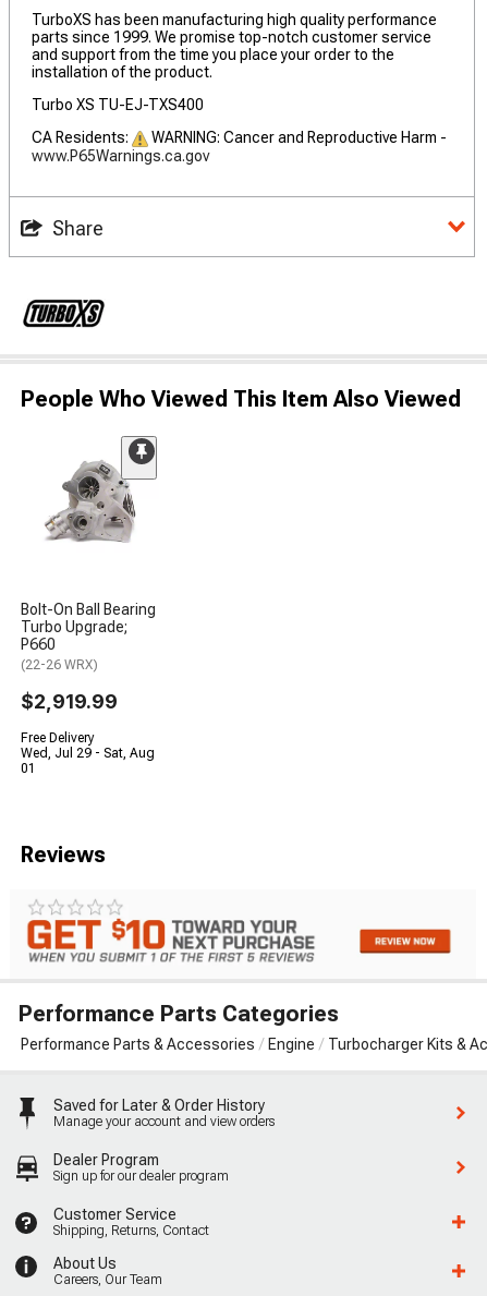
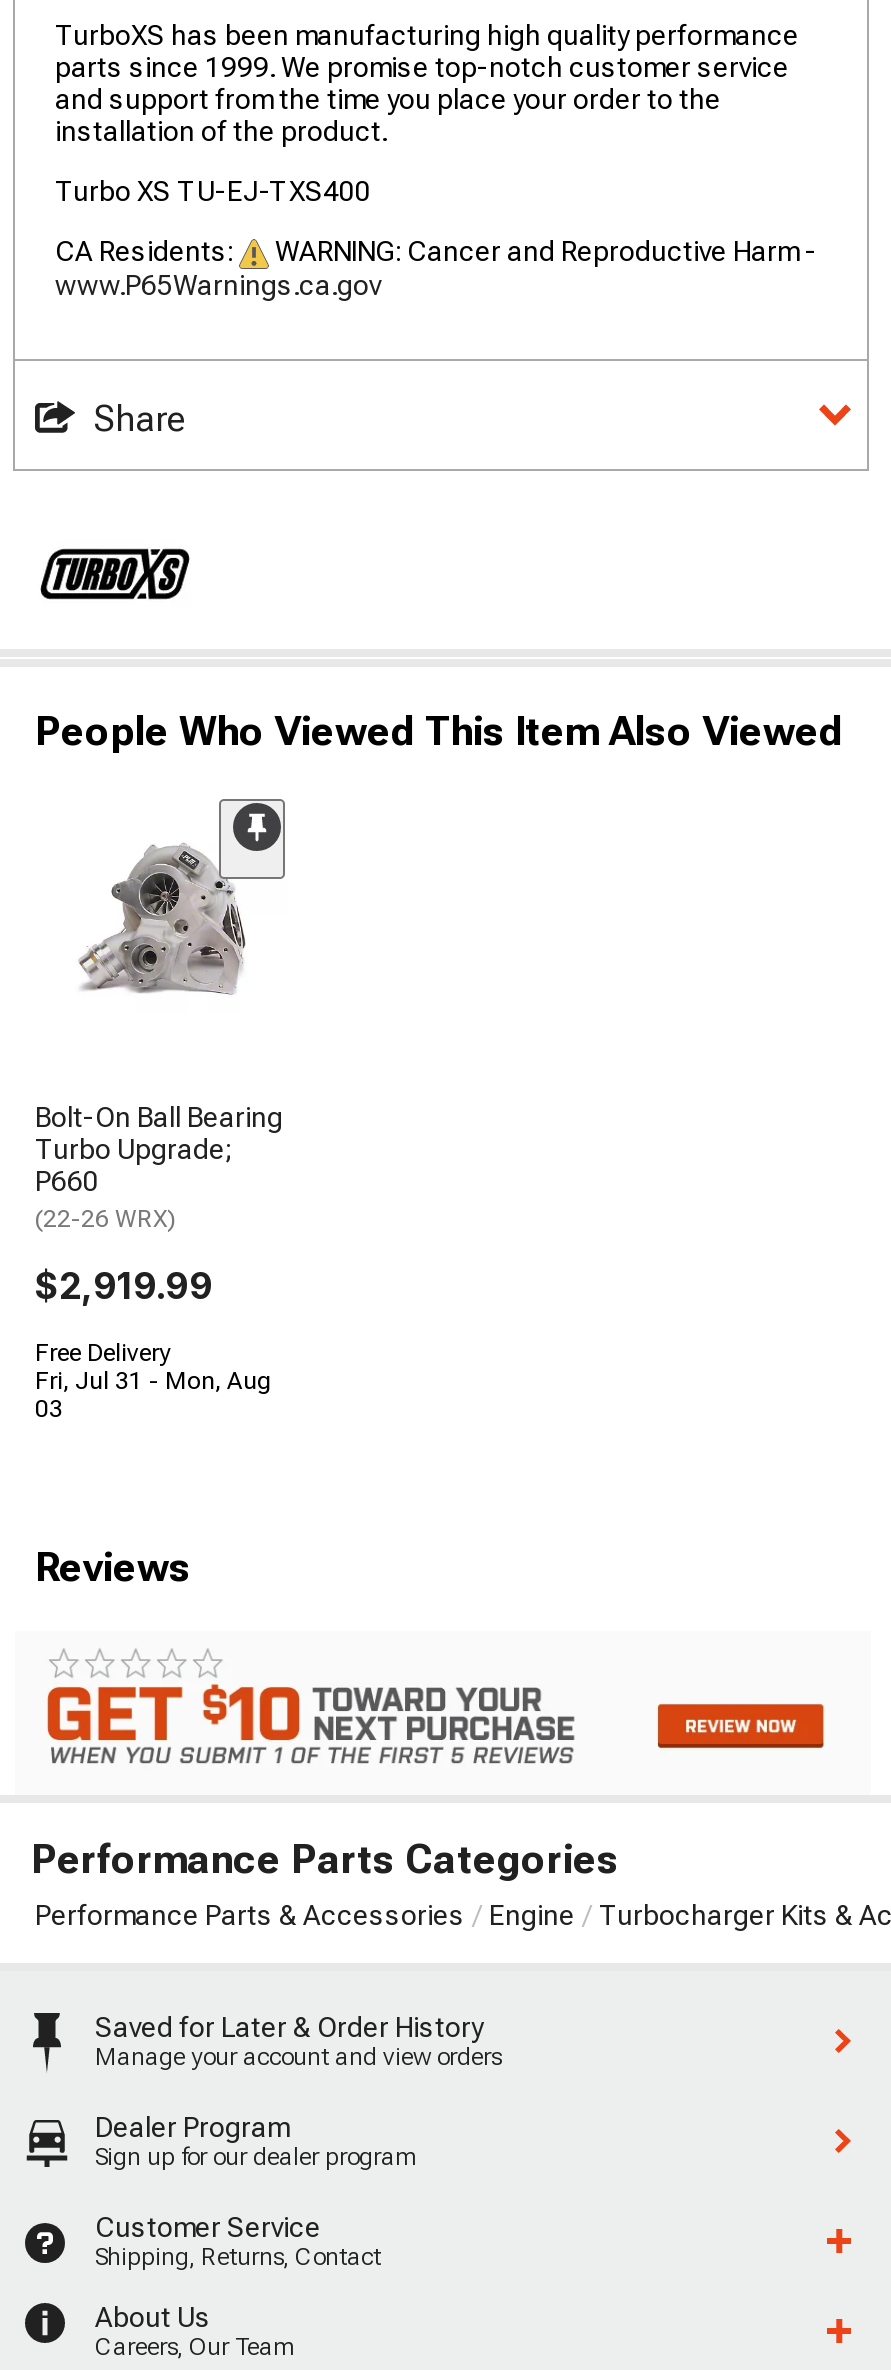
[21,745,155,760] Wed, Jul 29 - Sat, Aug -> [35,1366,273,1394] Fri, Jul 31 - Mon, Aug
[21,760,36,776] 01 -> [35,1394,63,1422] 03

